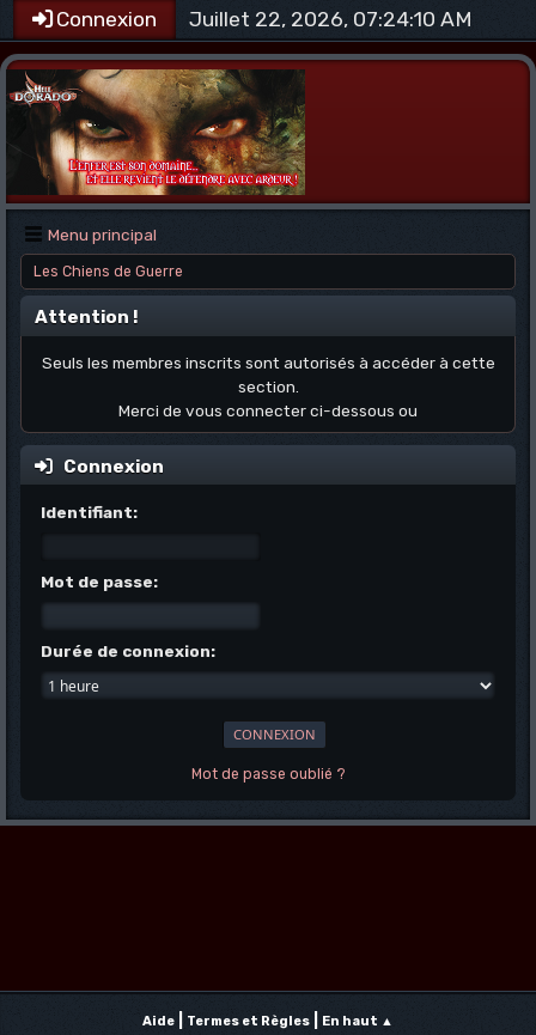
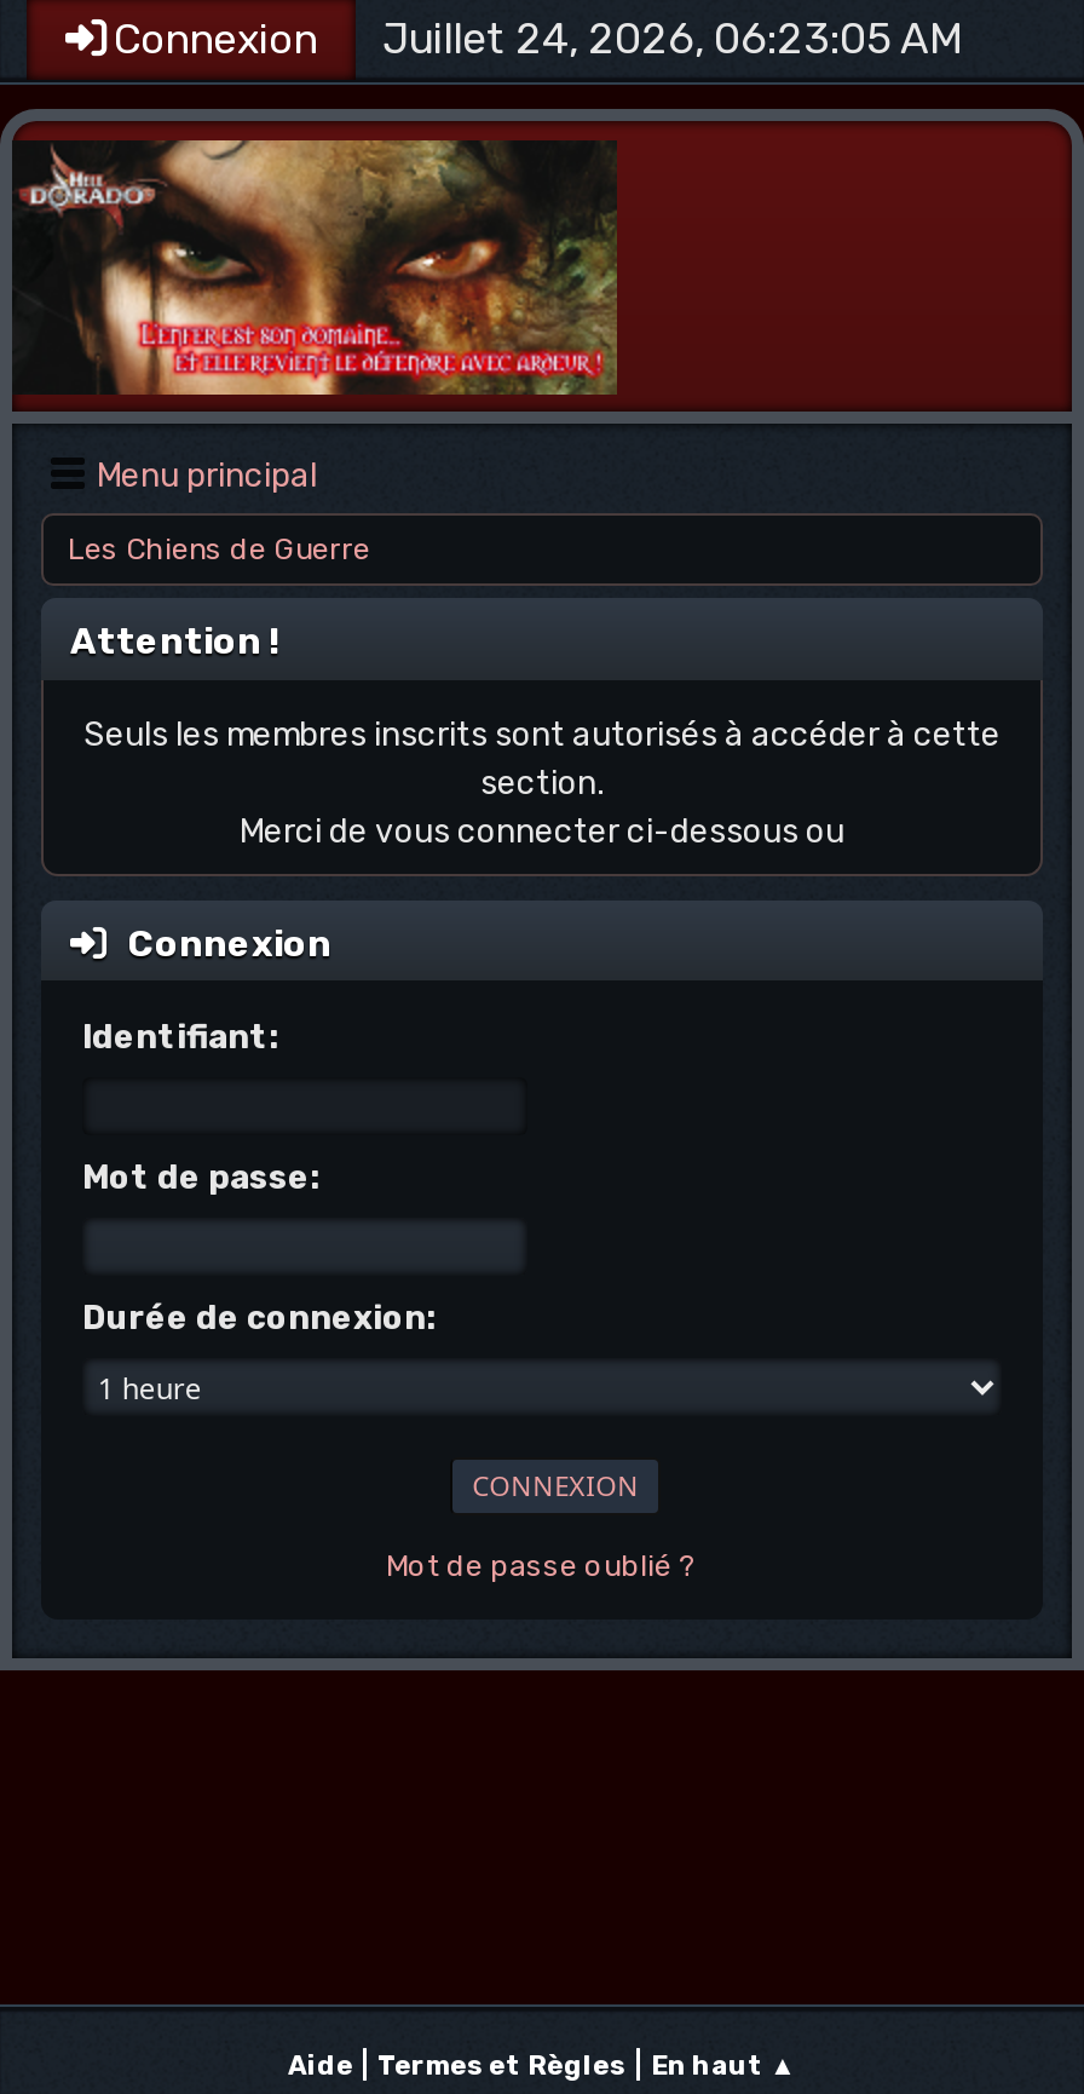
[56,6,473,31] Connexion Juillet 22, 2026, 07:24:10 AM -> [114,12,965,63] Connexion Juillet 24, 2026, 06:23:05 AM

